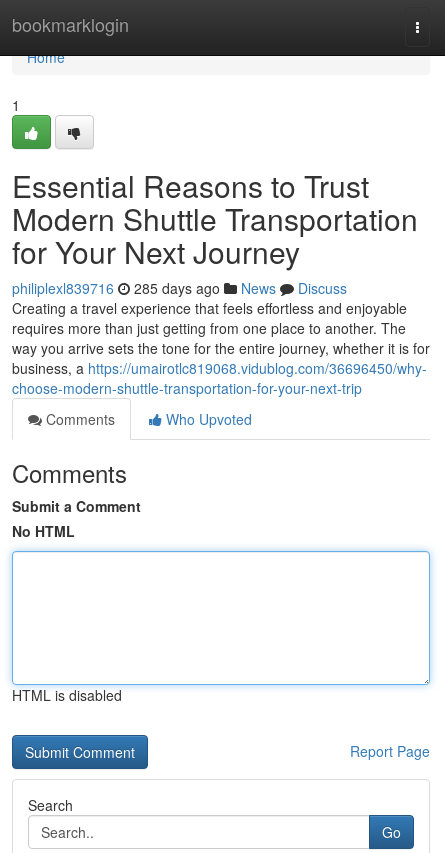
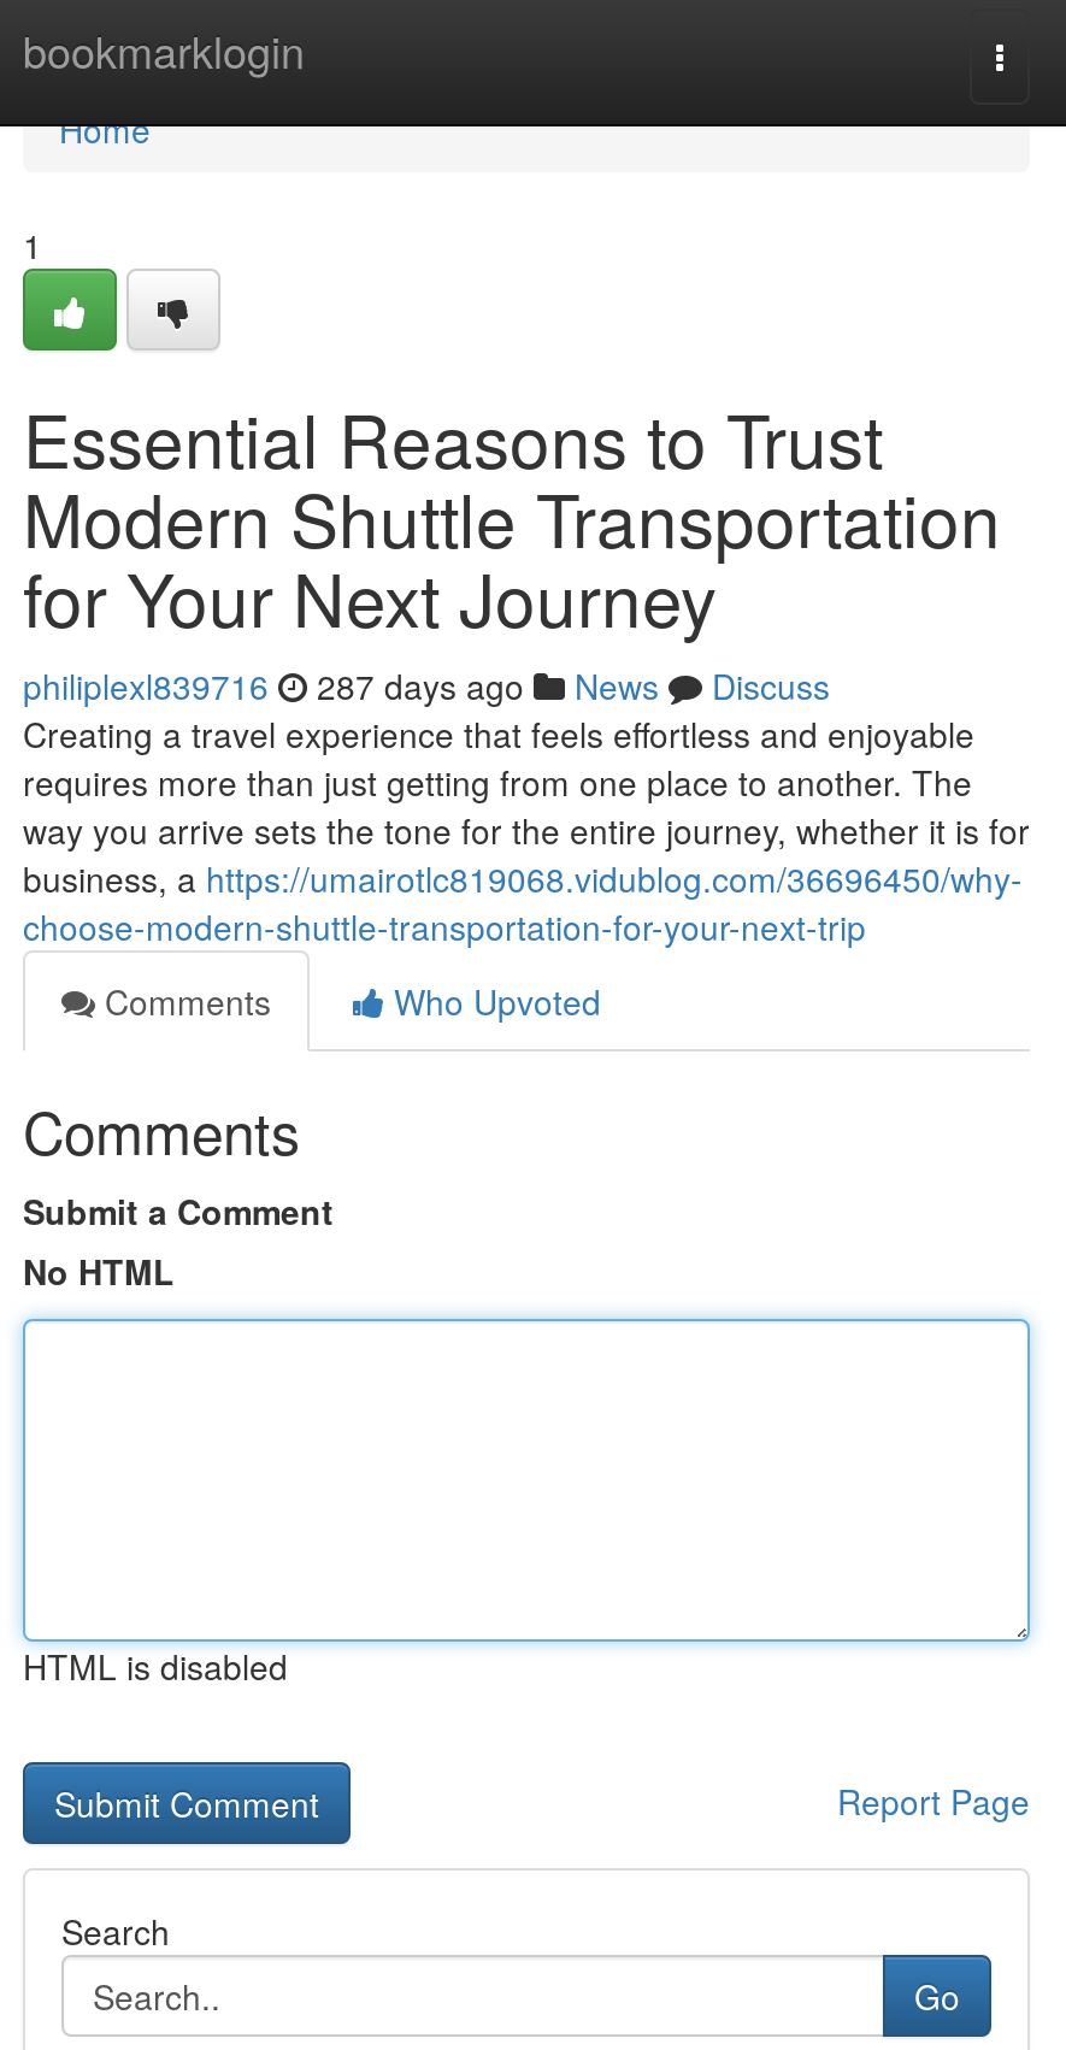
[12,278,347,298] philiplexl839716 285 days ago News Discuss -> [23,661,830,709] philiplexl839716 287 days ago News Discuss

